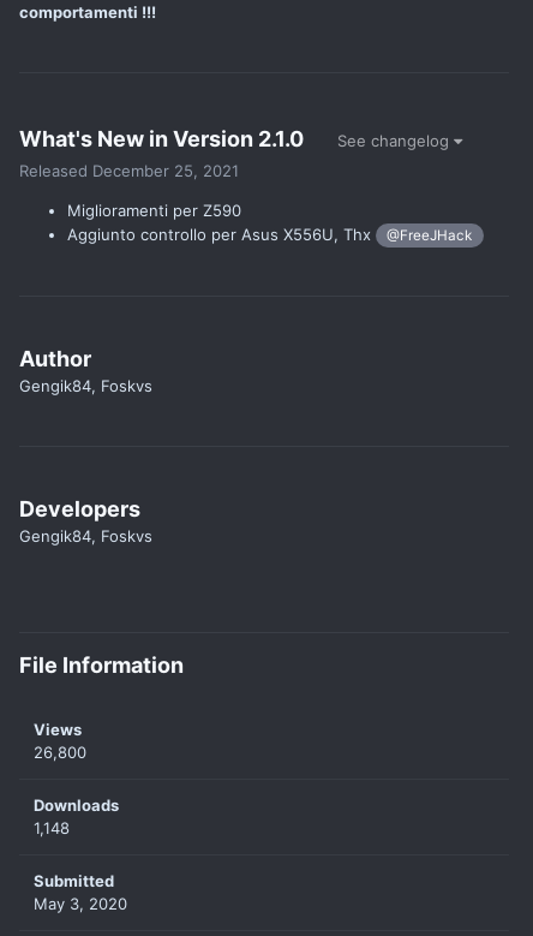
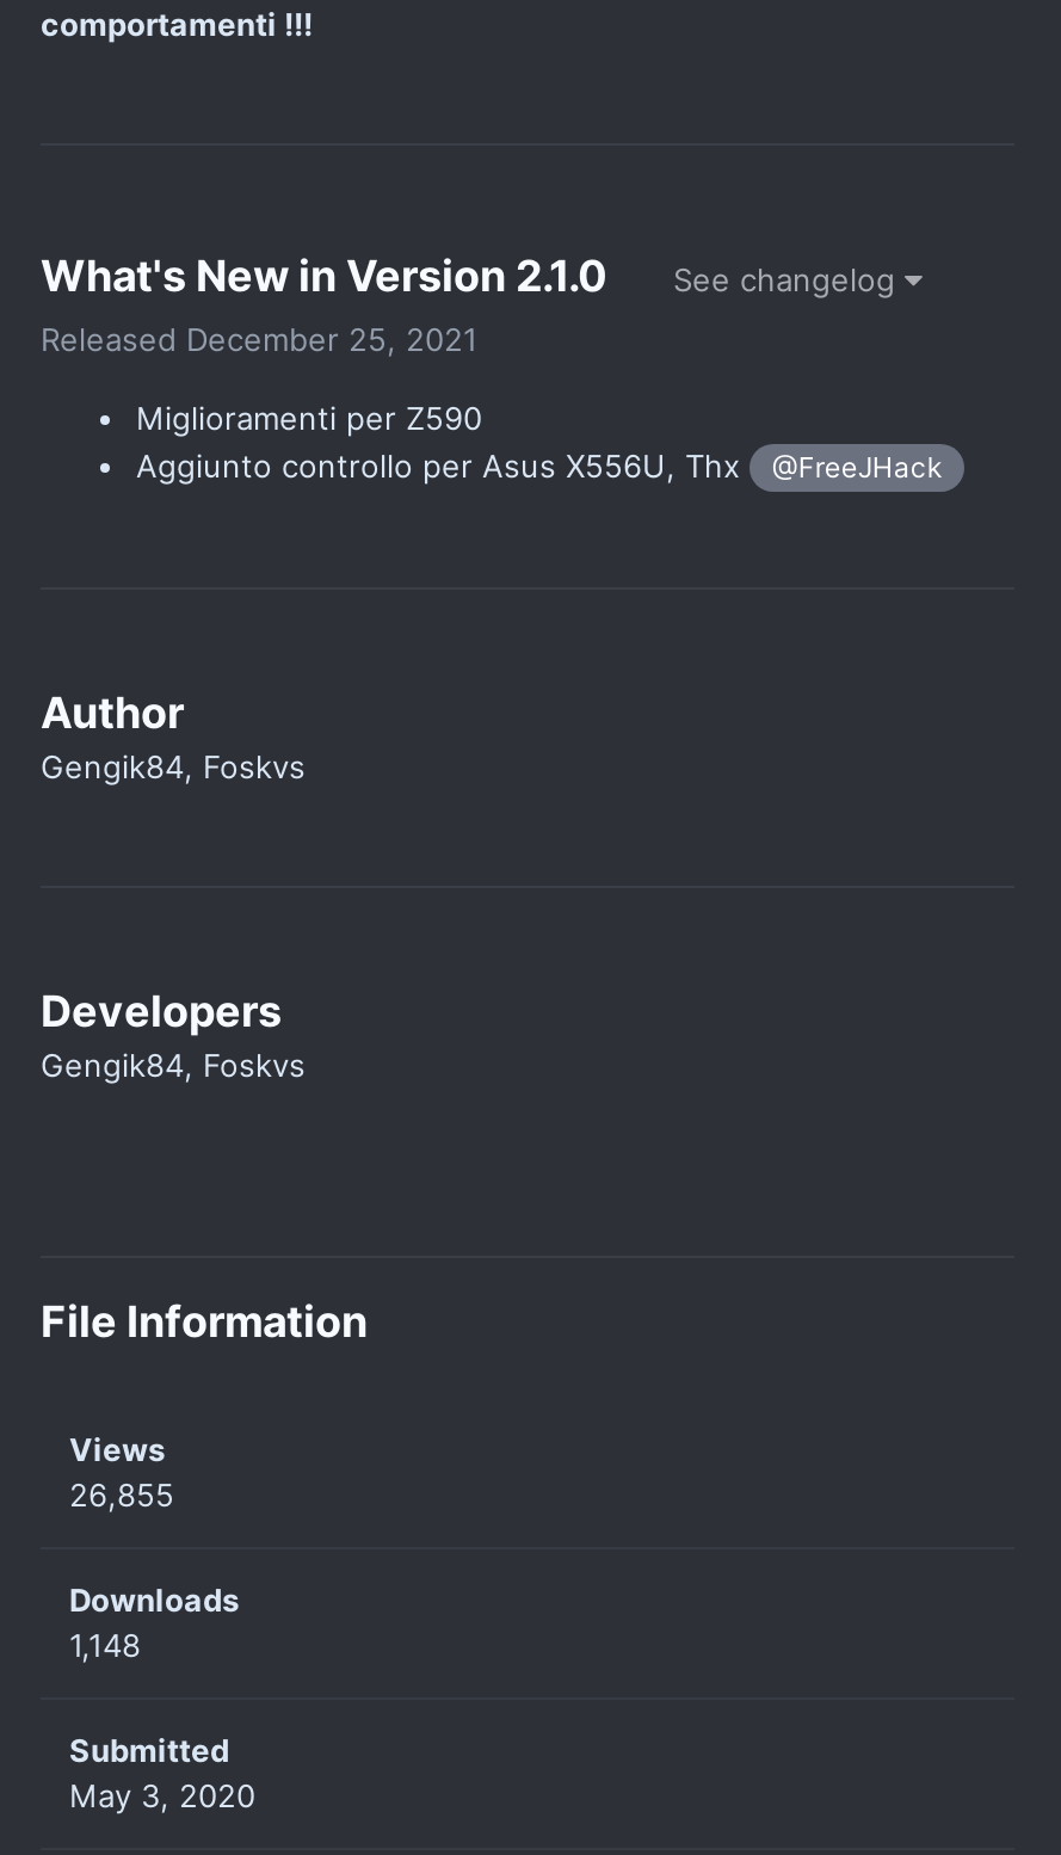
[34,743,86,762] 26,800 -> [69,1477,174,1515] 26,855

